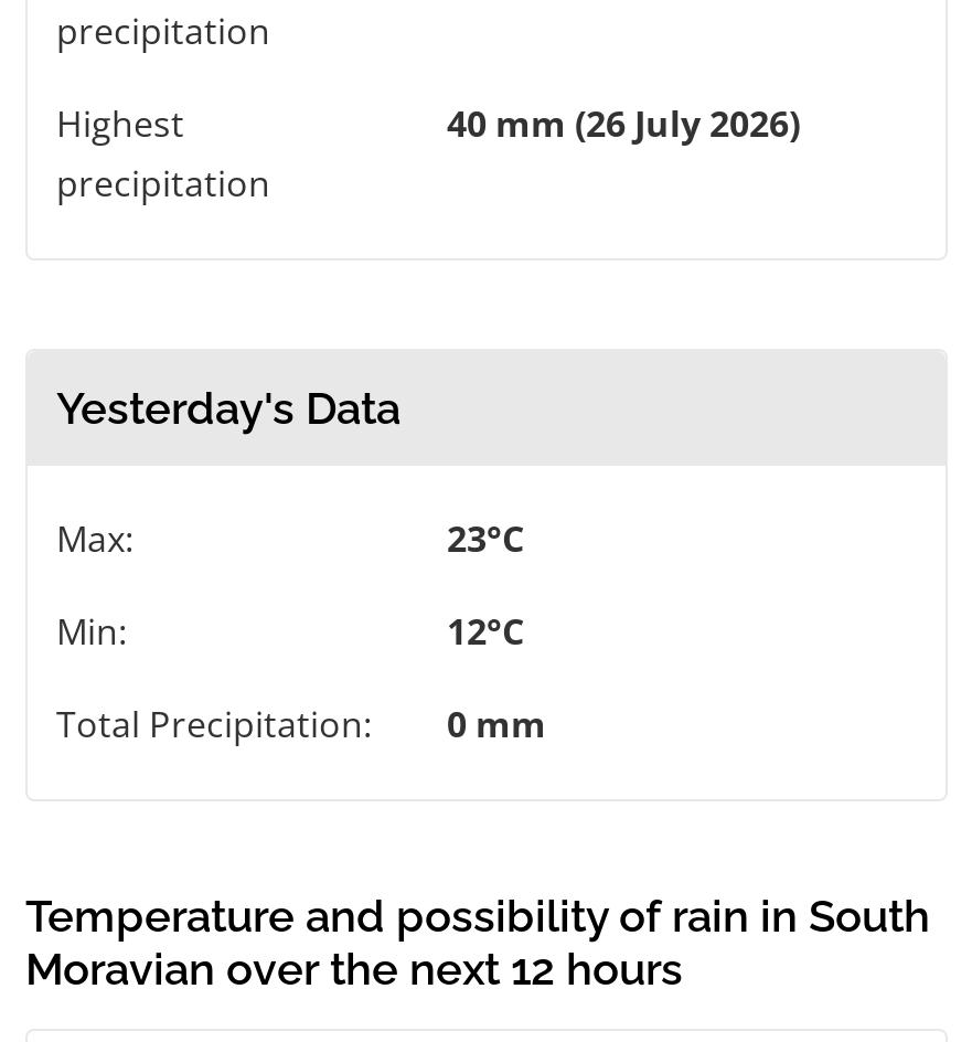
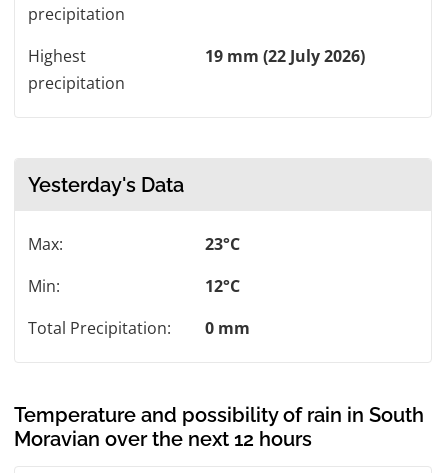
[447,99,800,147] 40 mm (26 July 2026) -> [205,45,365,67] 19 mm (22 July 2026)

